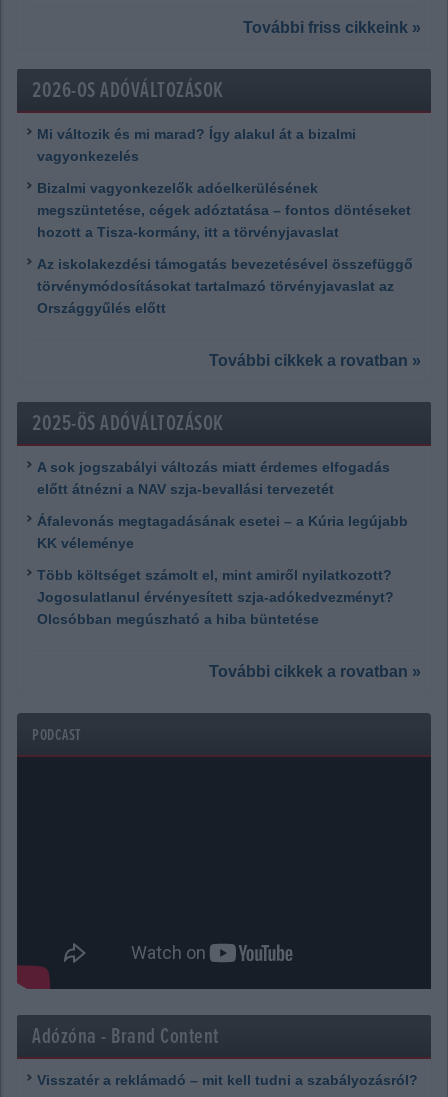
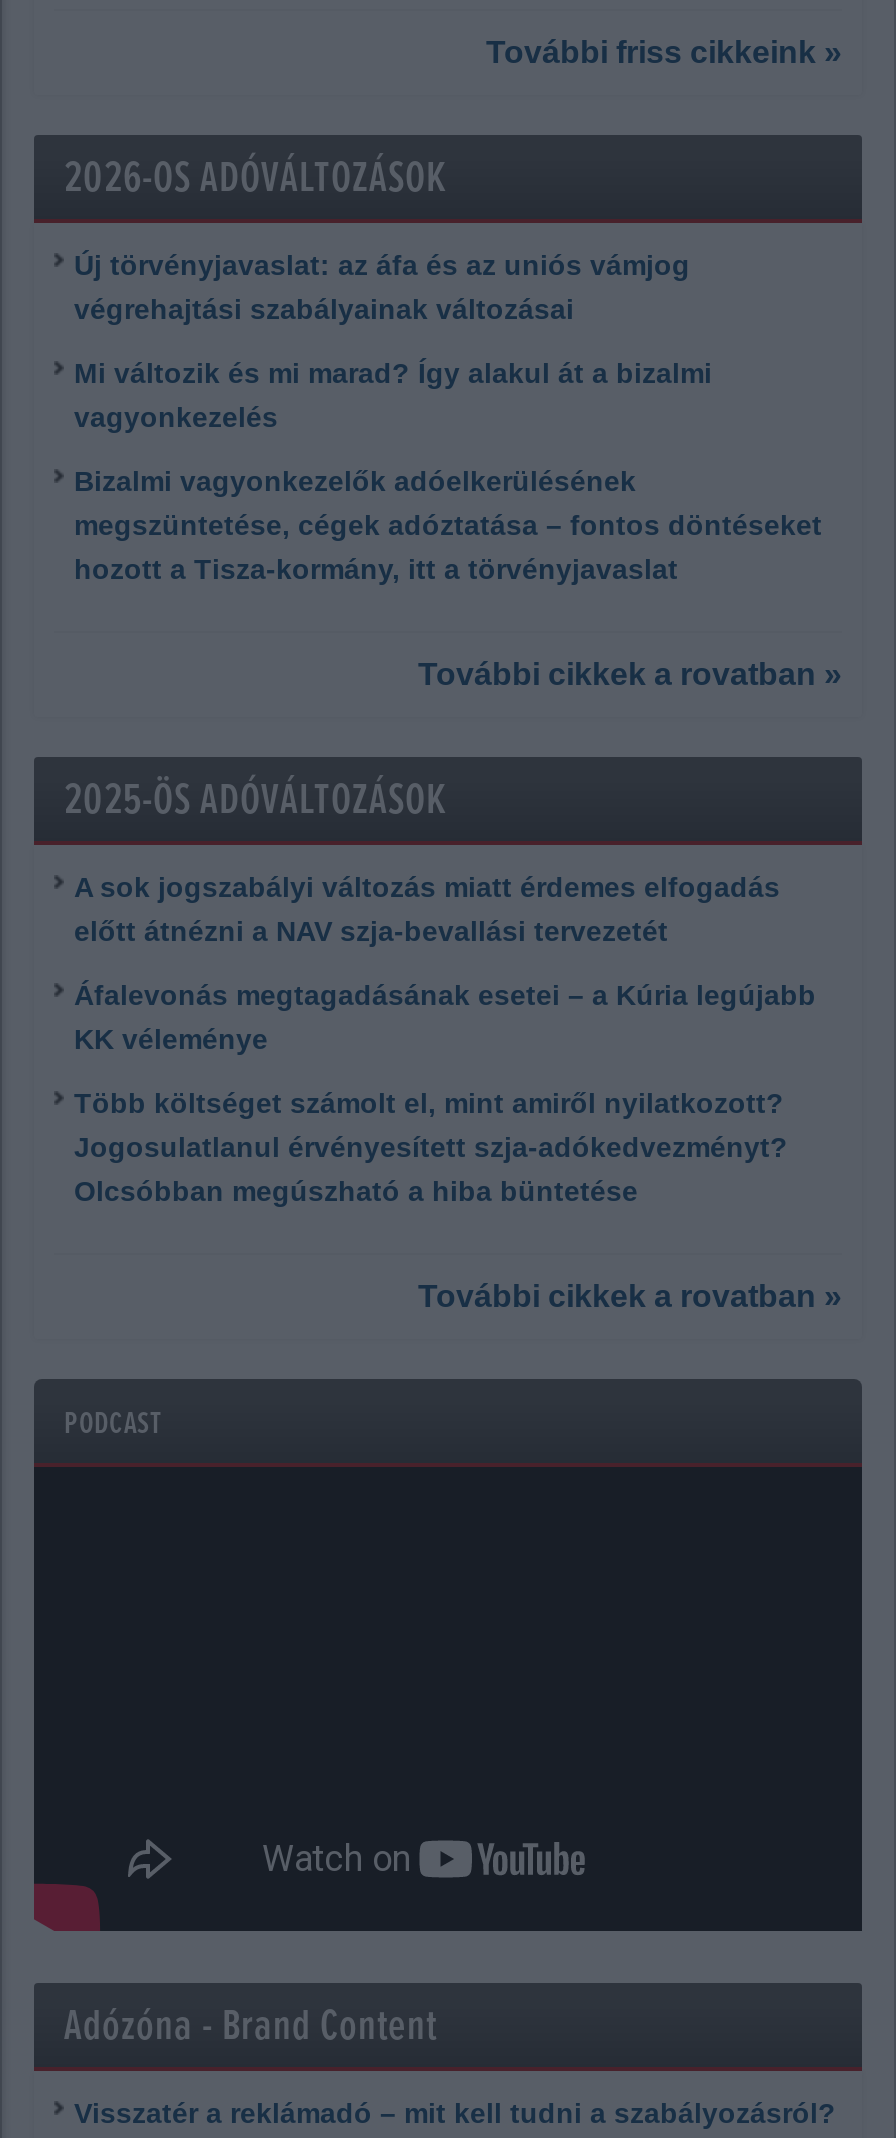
none -> [74,249,690,325] Új törvényjavaslat: az áfa és az uniós vámjog | végrehajtási szabályainak változásai
moved [37,126,411,240] -> [74,357,822,585]: Mi változik és mi marad? Így alakul át a bizalmi | vagyonkezelés | Bizalmi vagyonkezelők adóelkerülésének | megszüntetése, cégek adóztatása – fontos döntéseket | hozott a Tisza-kormány, itt a törvényjavaslat
[37,256,413,316] Az iskolakezdési támogatás bevezetésével összefüggő | törvénymódosításokat tartalmazó törvényjavaslat az | Országgyűlés előtt -> none

